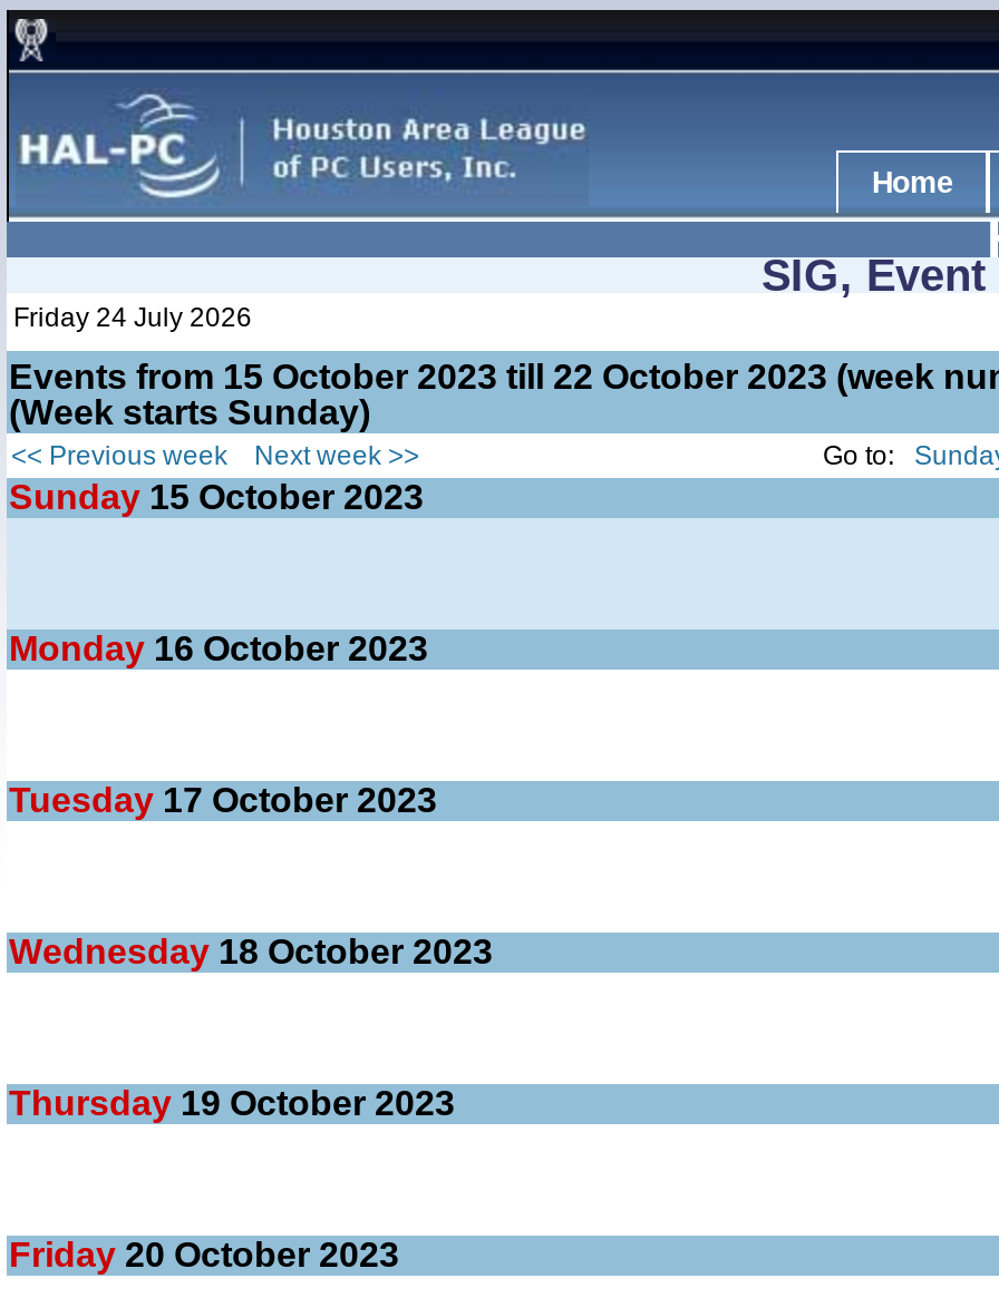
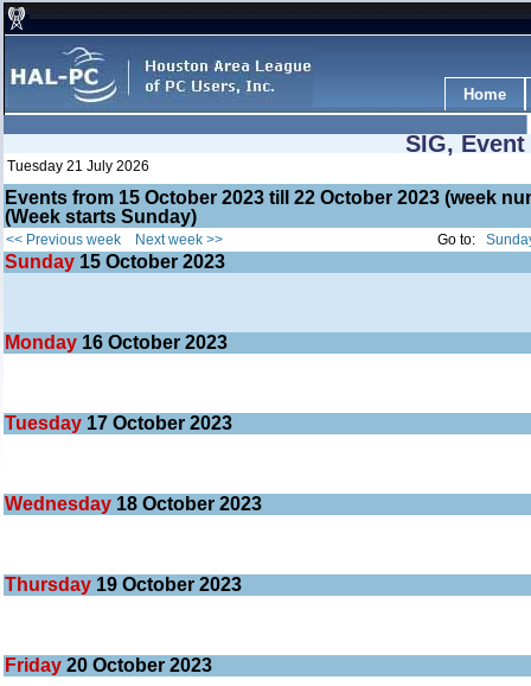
[13,302,252,333] Friday 24 July 2026 -> [7,158,149,174] Tuesday 21 July 2026

